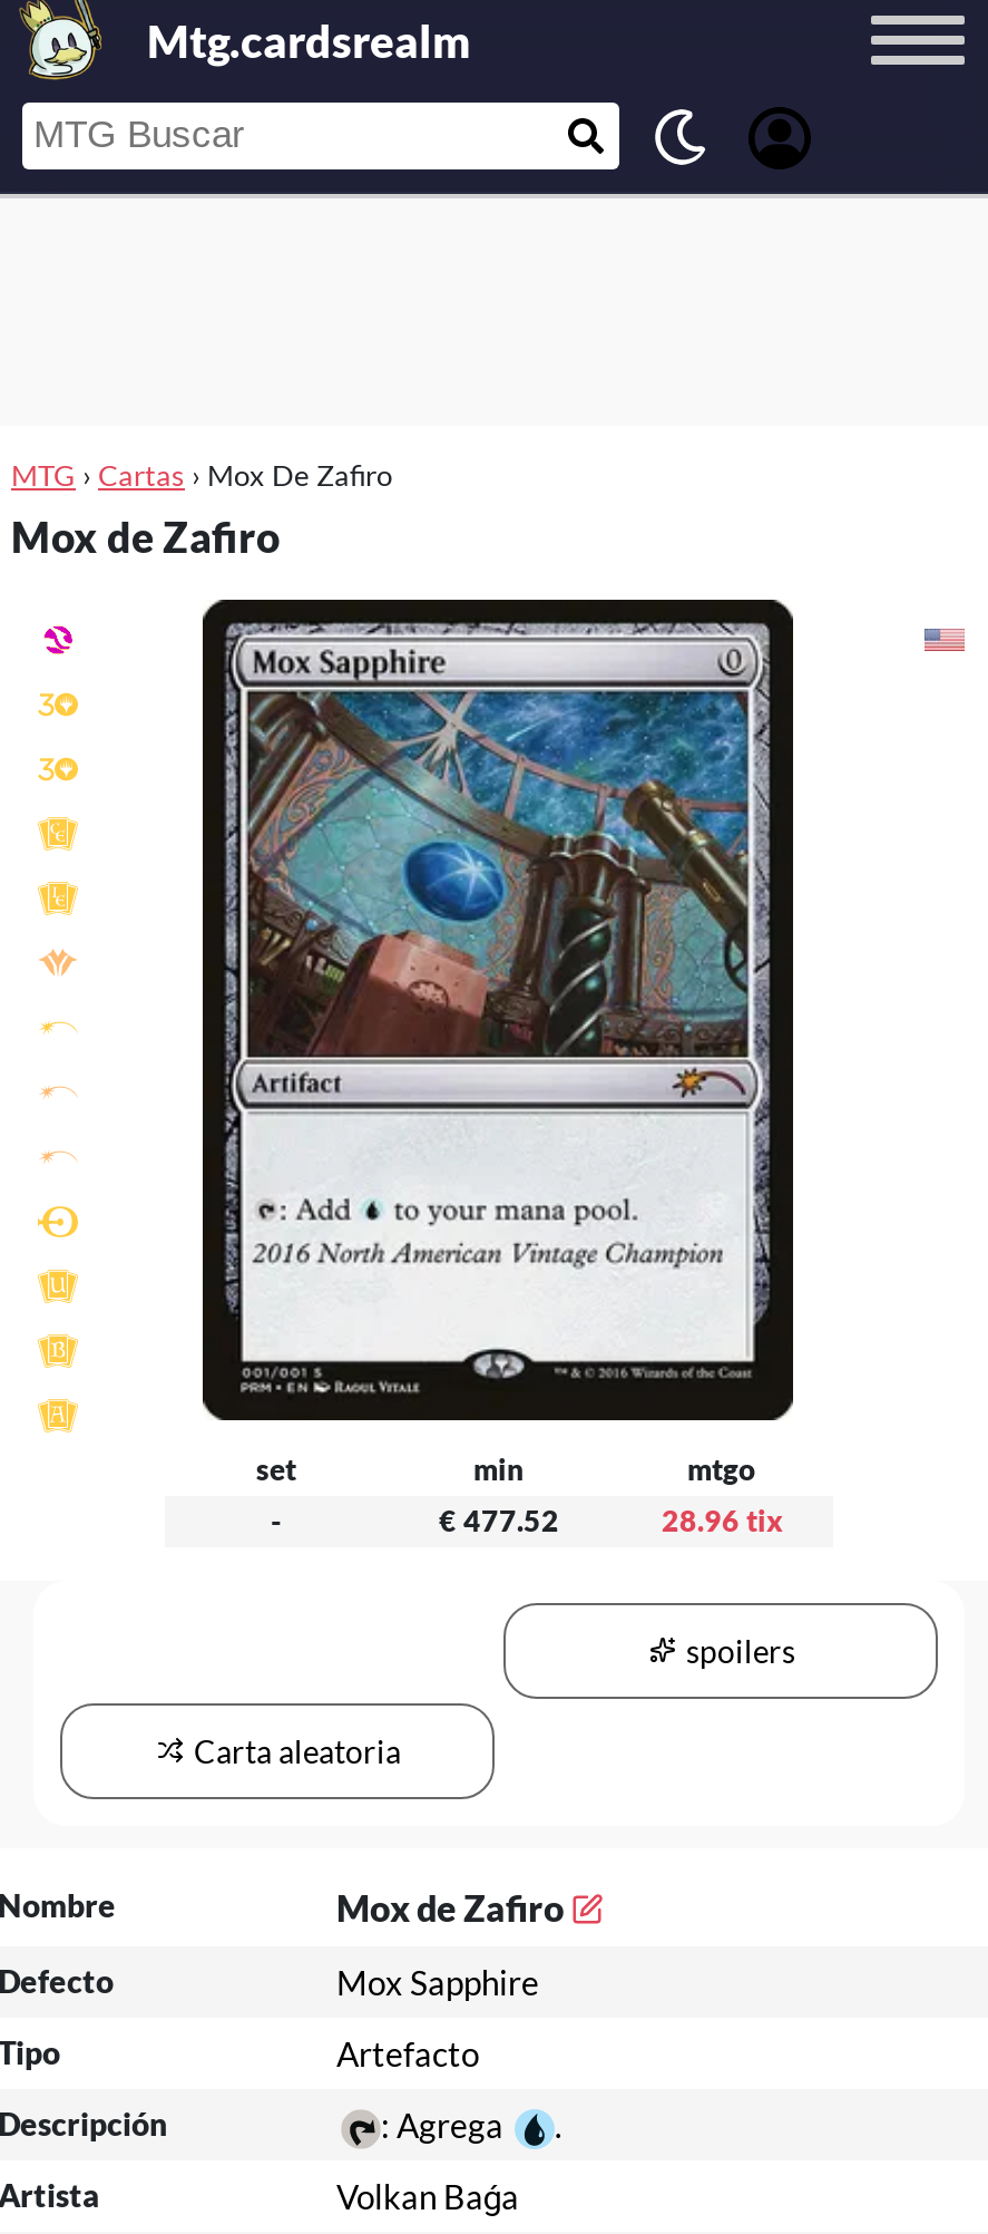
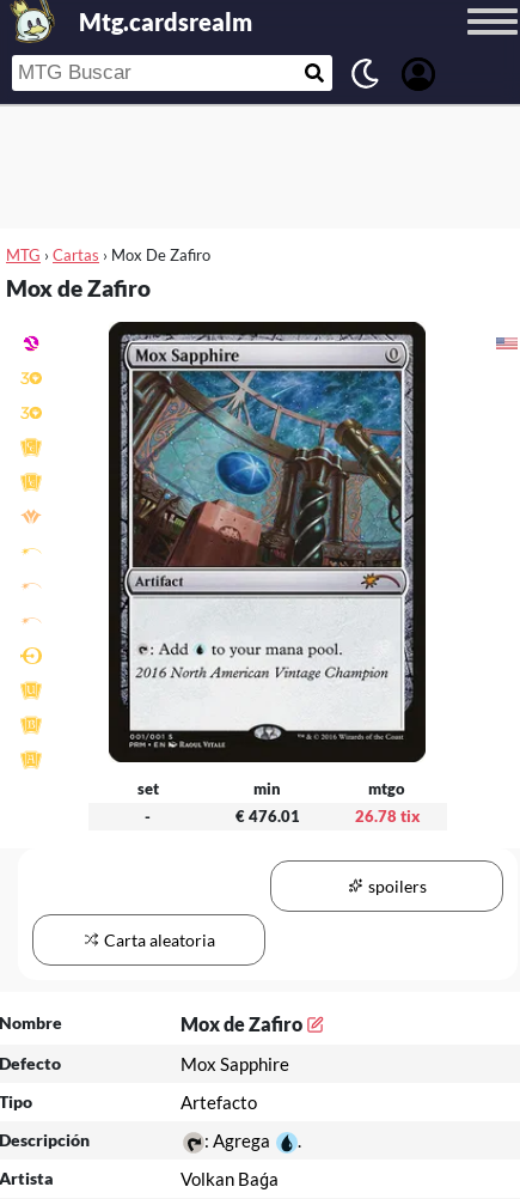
[439,1503,559,1538] € 477.52 -> [235,807,300,826] € 476.01
[662,1503,782,1538] 28.96 tix -> [355,807,420,826] 26.78 tix

